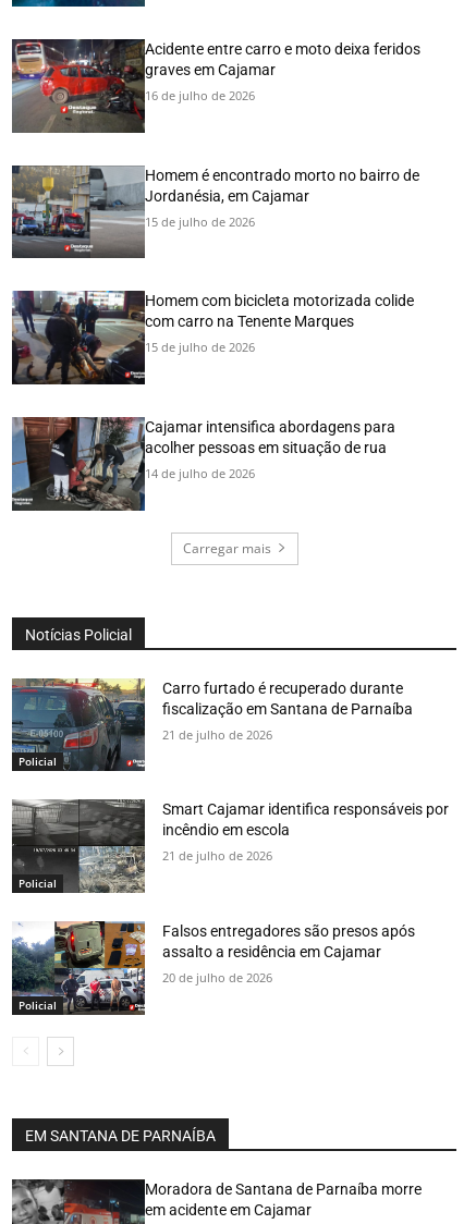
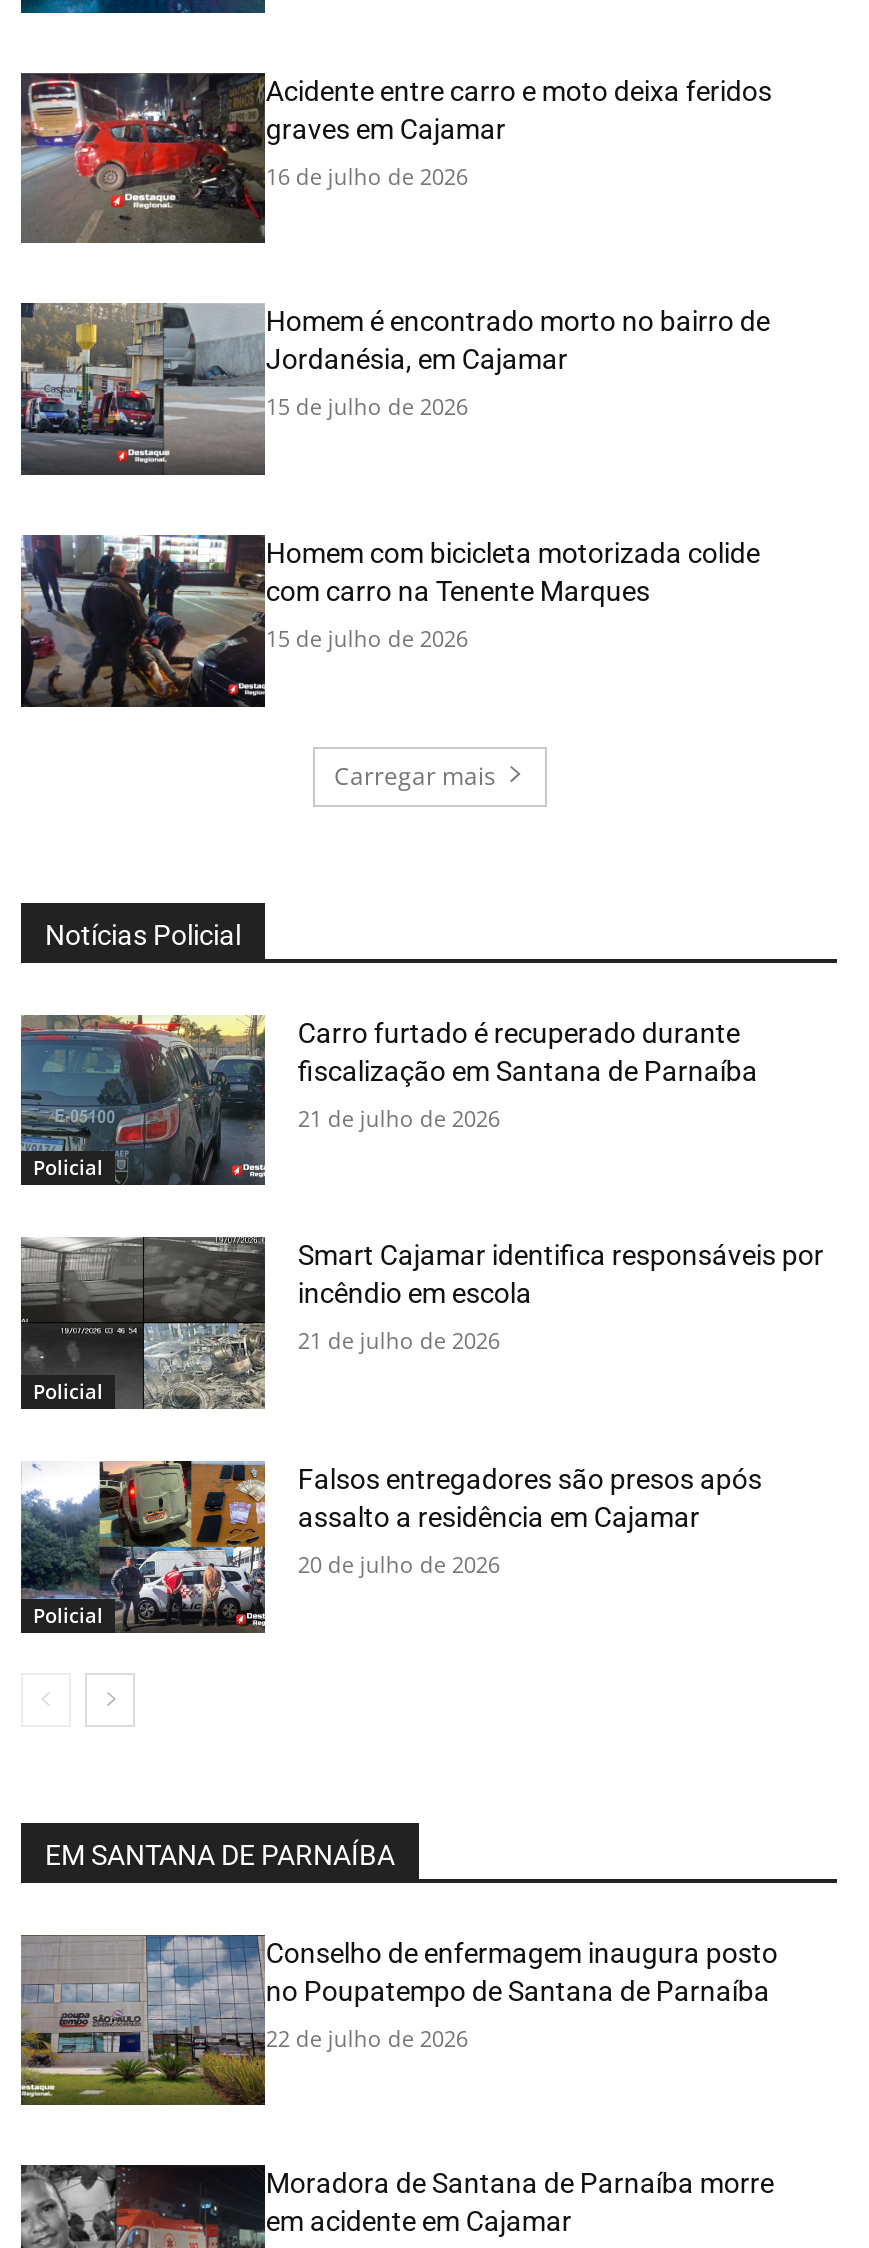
[11,416,396,511] [image] | Cajamar intensifica abordagens para | acolher pessoas em situação de rua | 14 de julho de 2026 -> none
moved [10,539,449,1144] -> [17,758,824,1870]: [image] | Carregar mais | Notícias Policial | ... | 20 de julho de 2026 | EM SANTANA DE PARNAÍBA
none -> [19,1934,778,2114] [image] | Conselho de enfermagem inaugura posto | no Poupatempo de Santana de Parnaíba | 22 de julho de 2026

